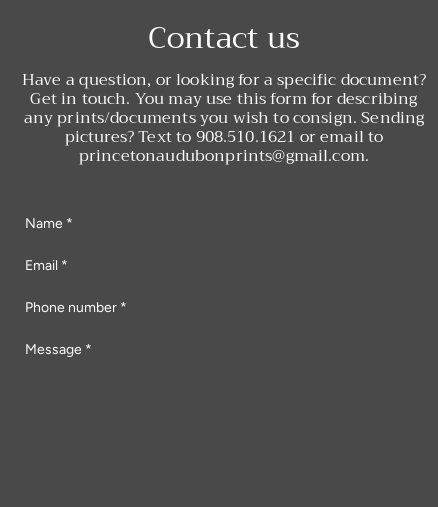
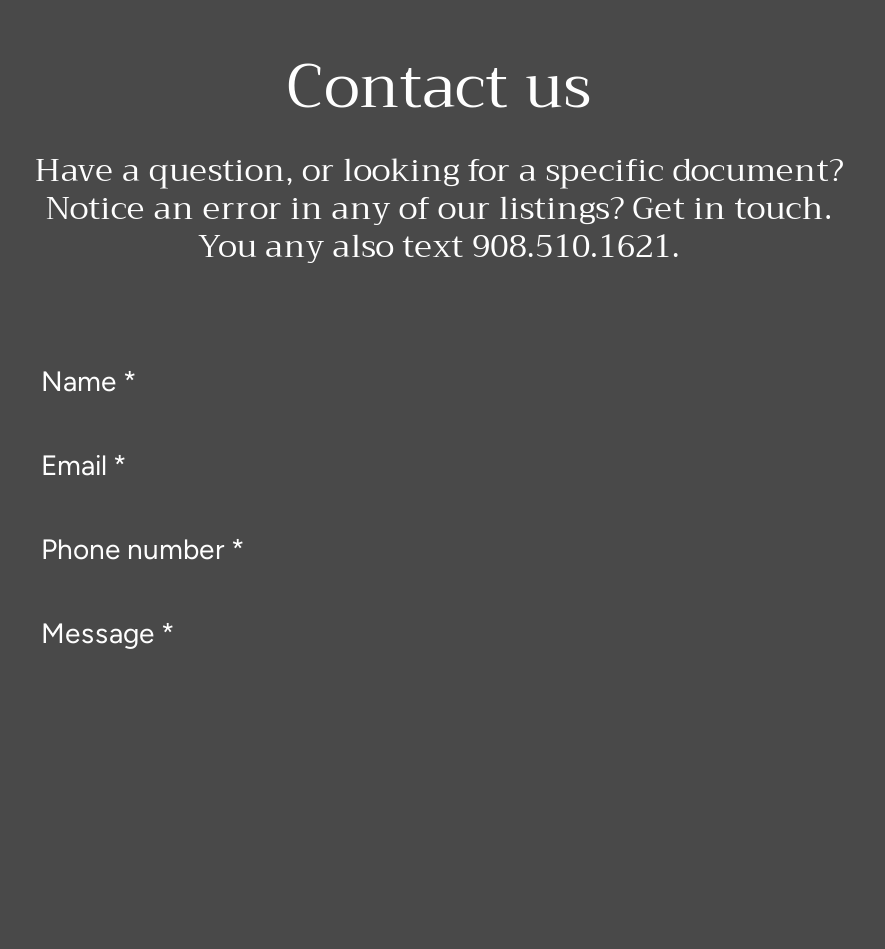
[24,84,424,169] Get in touch. You may use this form for describing | any prints/documents you wish to consign. Sending | pictures? Text to 908.510.1621 or email to | princetonaudubonprints@gmail.com. -> [45,180,832,274] Notice an error in any of our listings? Get in touch. | You any also text 908.510.1621.

